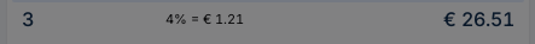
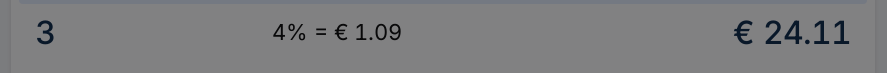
[165,11,243,27] 4% = € 1.21 -> [272,18,402,46] 4% = € 1.09
[443,7,514,31] € 26.51 -> [733,12,851,52] € 24.11

